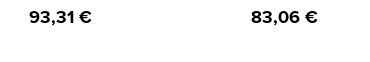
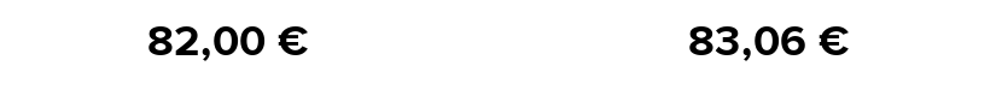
[28,4,91,30] 93,31 € -> [147,10,309,72] 82,00 €

